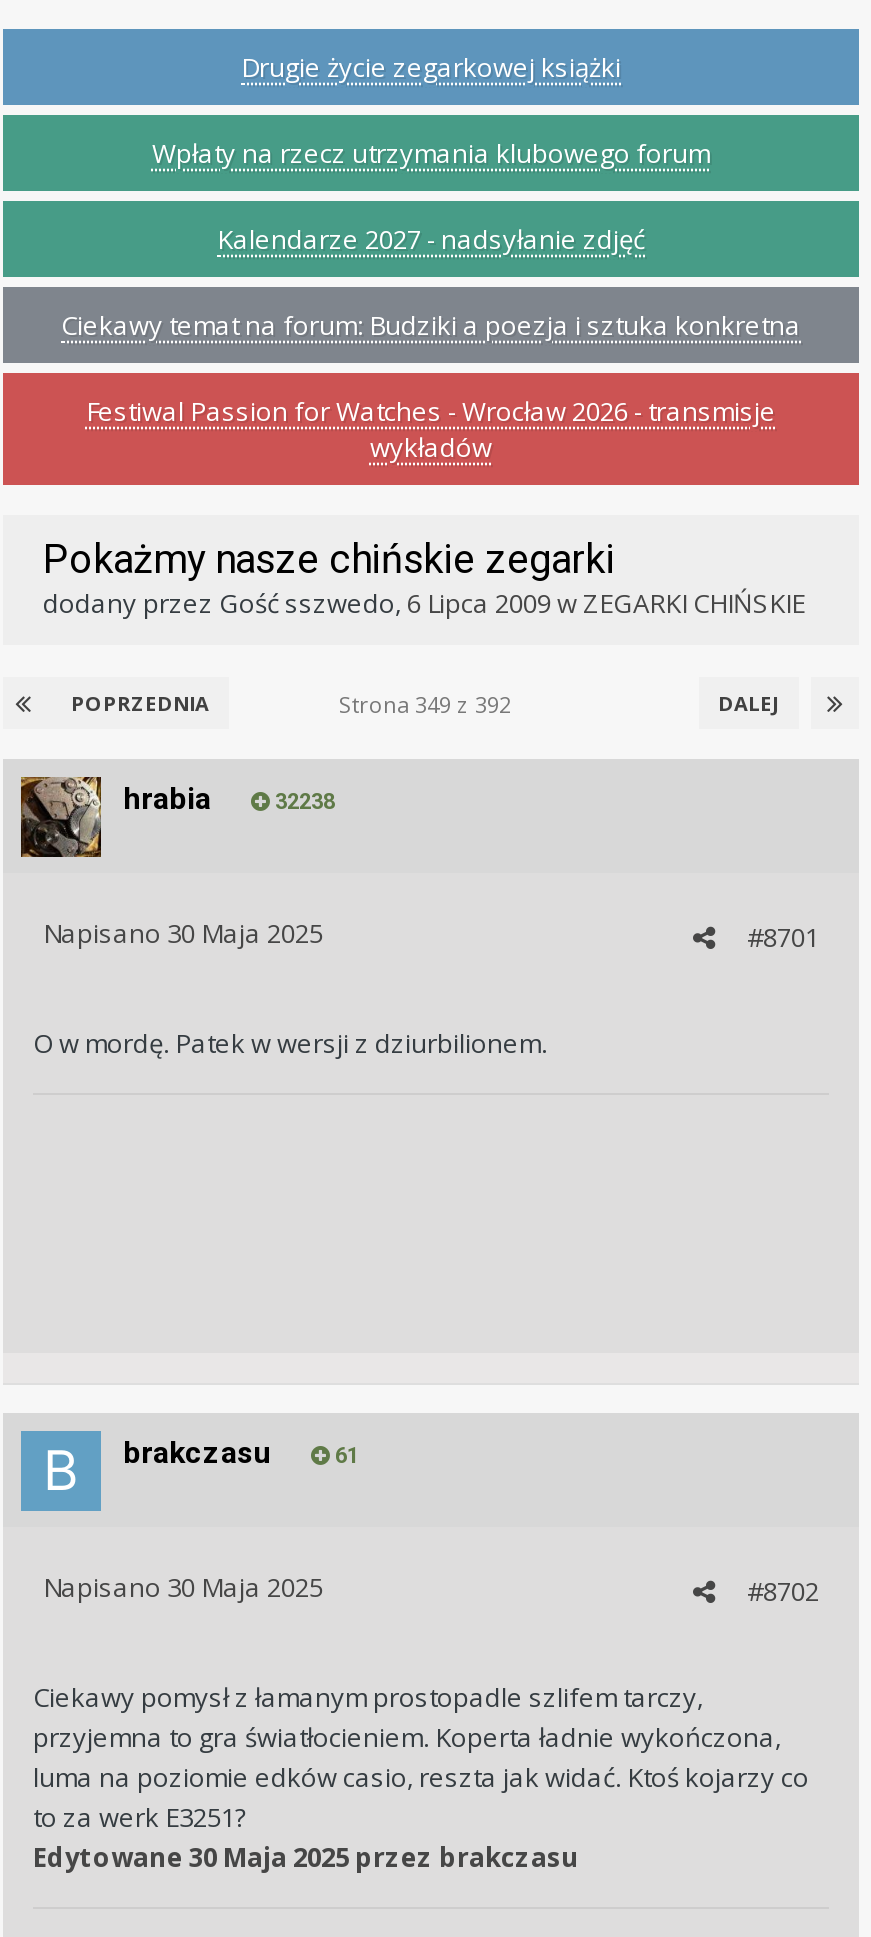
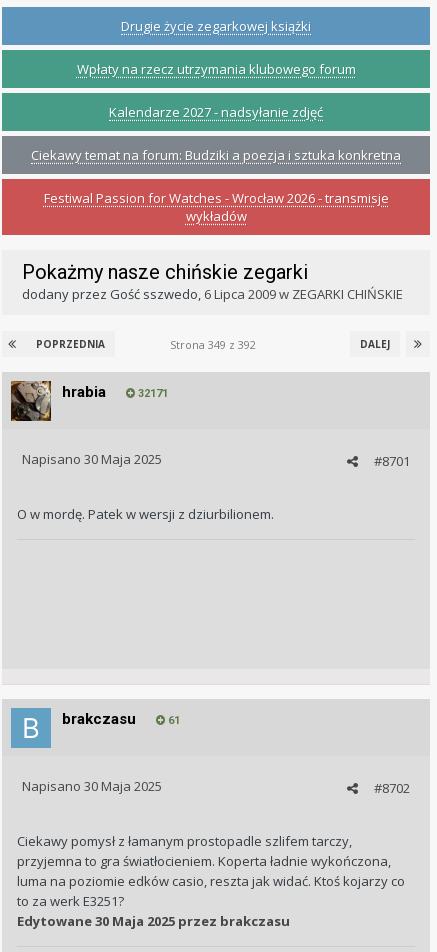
[269,789,335,815] 32238 -> [135,387,168,400] 32171

